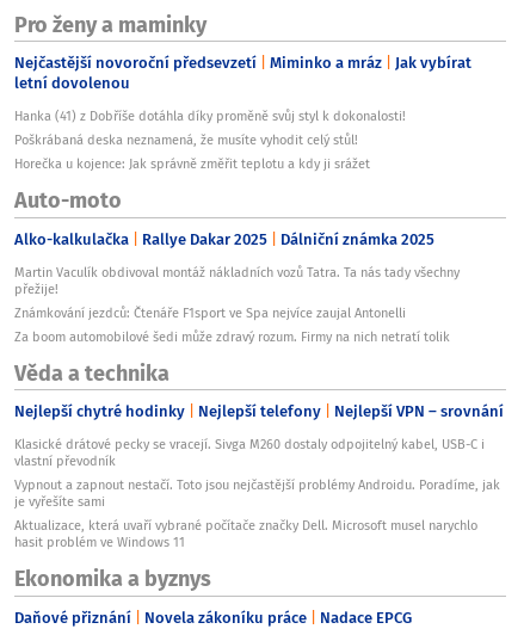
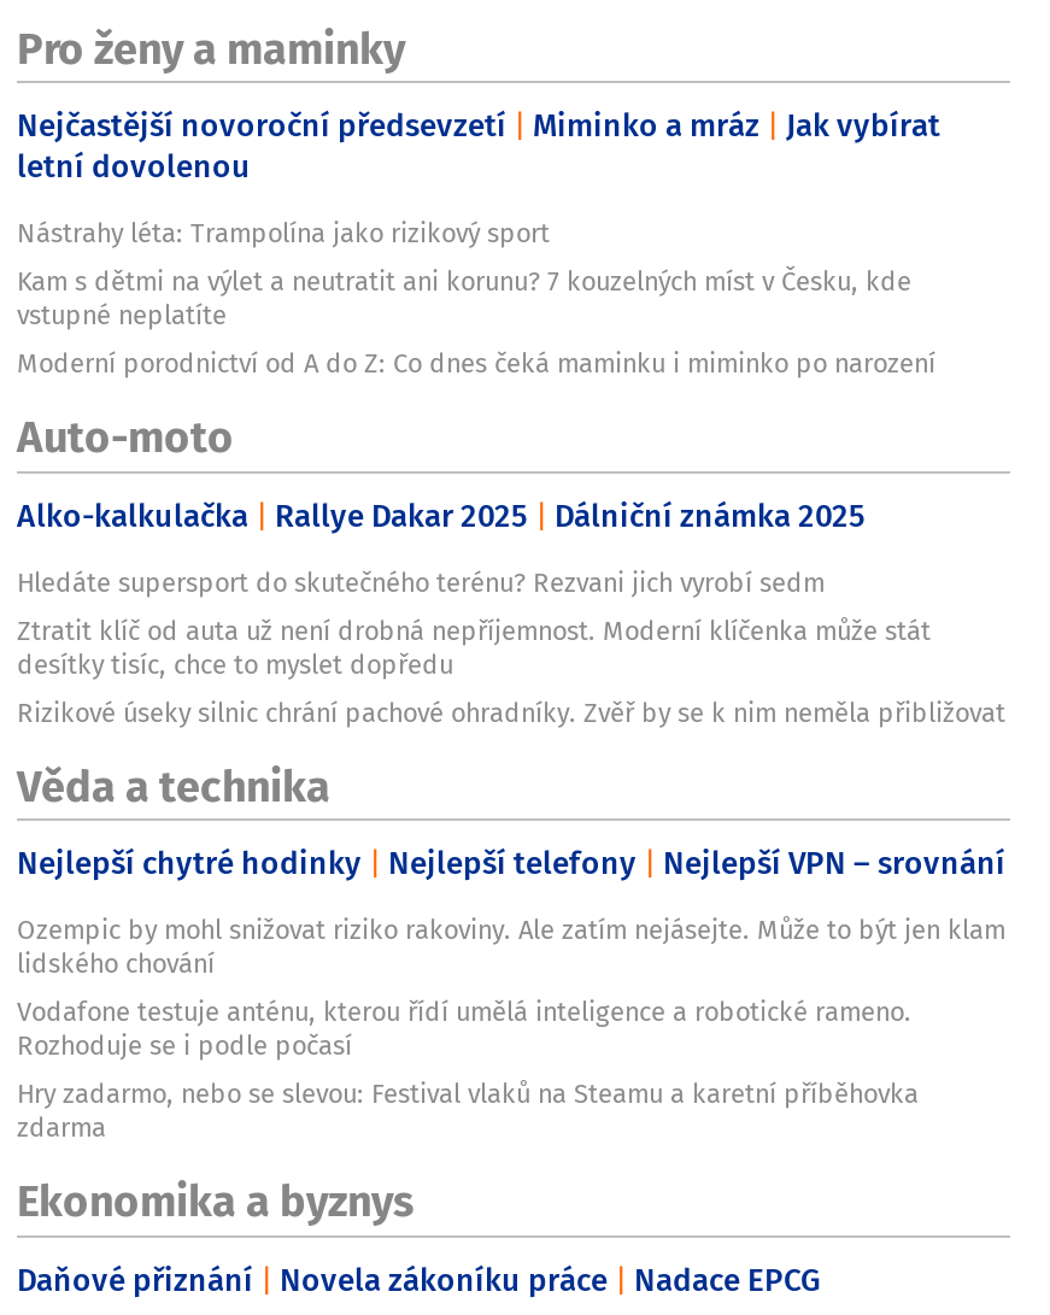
[14,107,406,174] Hanka (41) z Dobříše dotáhla díky proměně svůj styl k dokonalosti! | Poškrábaná deska neznamená, že musíte vyhodit celý stůl! | Horečka u kojence: Jak správně změřit teplotu a kdy ji srážet -> [17,214,935,383] Nástrahy léta: Trampolína jako rizikový sport | Kam s dětmi na výlet a neutratit ani korunu? 7 kouzelných míst v Česku, kde | vstupné neplatíte | Moderní porodnictví od A do Z: Co dnes čeká maminku i miminko po narození
[14,262,460,346] Martin Vaculík obdivoval montáž nákladních vozů Tatra. Ta nás tady všechny | přežije! | Známkování jezdců: Čtenáře F1sport ve Spa nejvíce zaujal Antonelli | Za boom automobilové šedi může zdravý rozum. Firmy na nich netratí tolik -> [17,563,1005,731] Hledáte supersport do skutečného terénu? Rezvani jich vyrobí sedm | Ztratit klíč od auta už není drobná nepříjemnost. Moderní klíčenka může stát | desítky tisíc, chce to myslet dopředu | Rizikové úseky silnic chrání pachové ohradníky. Zvěř by se k nim neměla přibližovat
[14,435,500,552] Klasické drátové pecky se vracejí. Sivga M260 dostaly odpojitelný kabel, USB-C i | vlastní převodník | Vypnout a zapnout nestačí. Toto jsou nejčastější problémy Androidu. Poradíme, jak | je vyřešíte sami | Aktualizace, která uvaří vybrané počítače značky Dell. Microsoft musel narychlo | hasit problém ve Windows 11 -> [17,911,1005,1147] Ozempic by mohl snižovat riziko rakoviny. Ale zatím nejásejte. Může to být jen klam | lidského chování | Vodafone testuje anténu, kterou řídí umělá inteligence a robotické rameno. | Rozhoduje se i podle počasí | Hry zadarmo, nebo se slevou: Festival vlaků na Steamu a karetní příběhovka | zdarma

